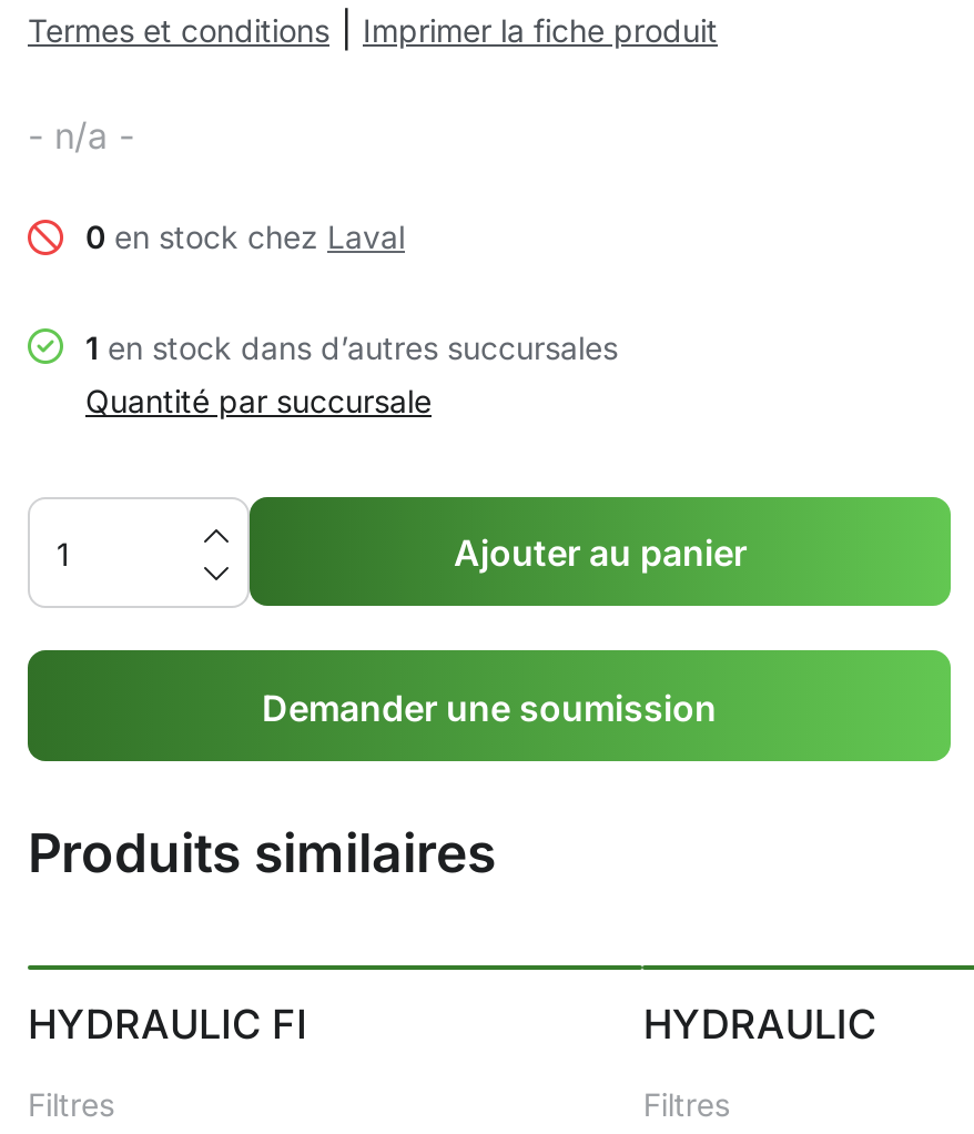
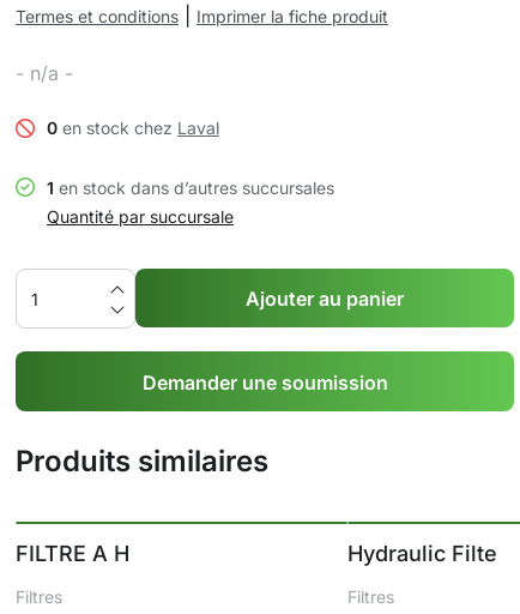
[28,1001,307,1047] HYDRAULIC FI -> [16,541,129,566] FILTRE A H
[643,1001,876,1047] HYDRAULIC -> [348,541,498,566] Hydraulic Filte

